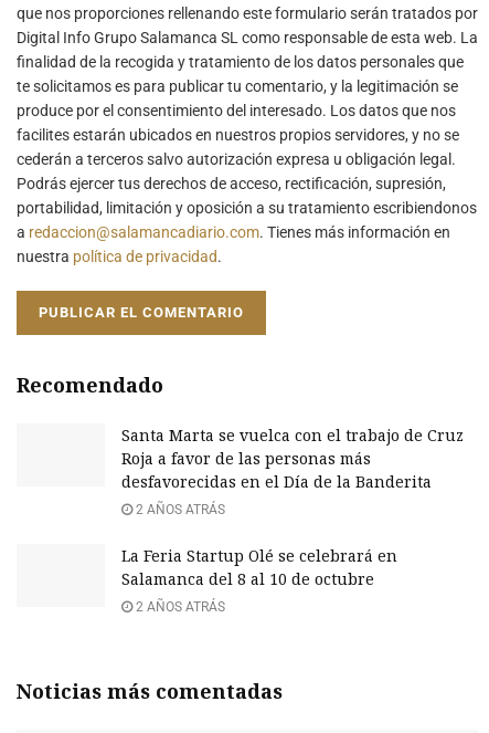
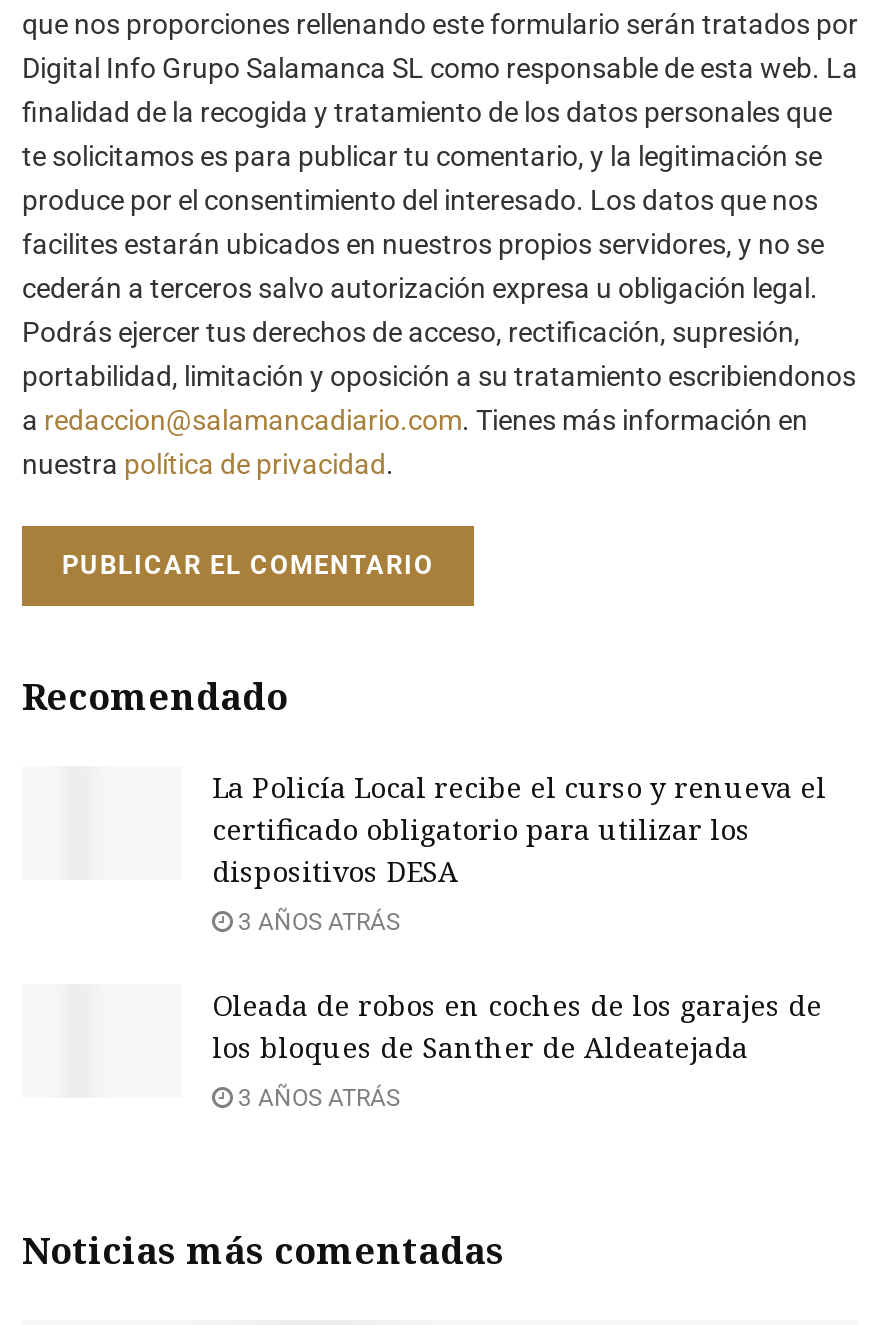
[121,424,464,492] Santa Marta se vuelca con el trabajo de Cruz | Roja a favor de las personas más | desfavorecidas en el Día de la Banderita -> [212,768,826,890] La Policía Local recibe el curso y renueva el | certificado obligatorio para utilizar los | dispositivos DESA
[132,502,225,517] 2 AÑOS ATRÁS -> [232,908,400,936] 3 AÑOS ATRÁS
[121,545,397,589] La Feria Startup Olé se celebrará en | Salamanca del 8 al 10 de octubre -> [212,986,822,1066] Oleada de robos en coches de los garajes de | los bloques de Santher de Aldeatejada
[132,599,225,614] 2 AÑOS ATRÁS -> [232,1084,400,1112] 3 AÑOS ATRÁS

